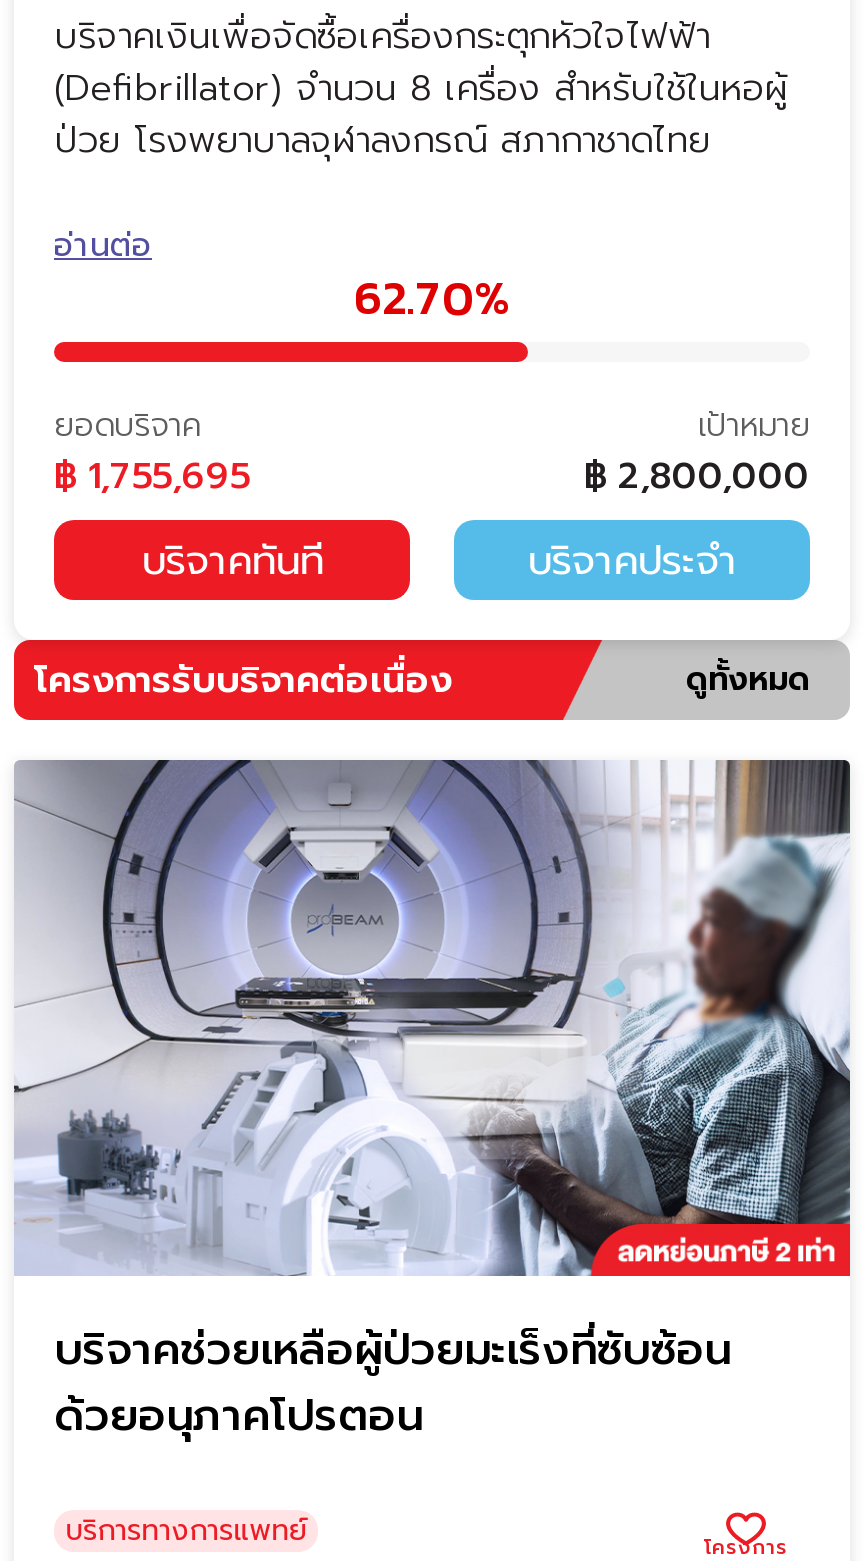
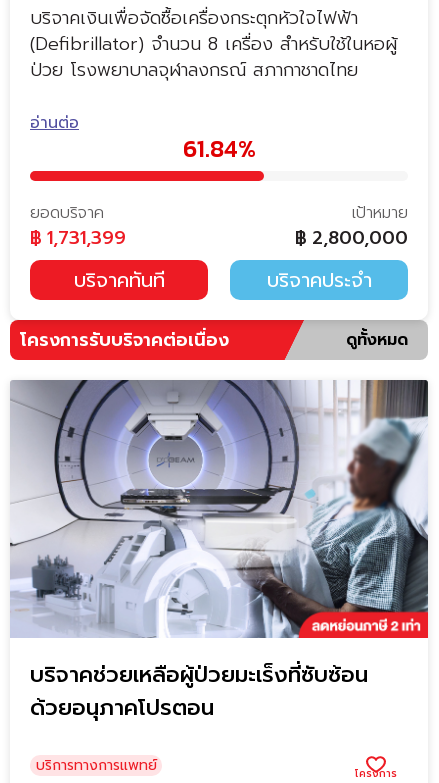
[354,261,510,331] 62.70% -> [182,131,255,166] 61.84%
[54,448,250,504] ฿ 1,755,695 -> [30,224,126,252] ฿ 1,731,399

